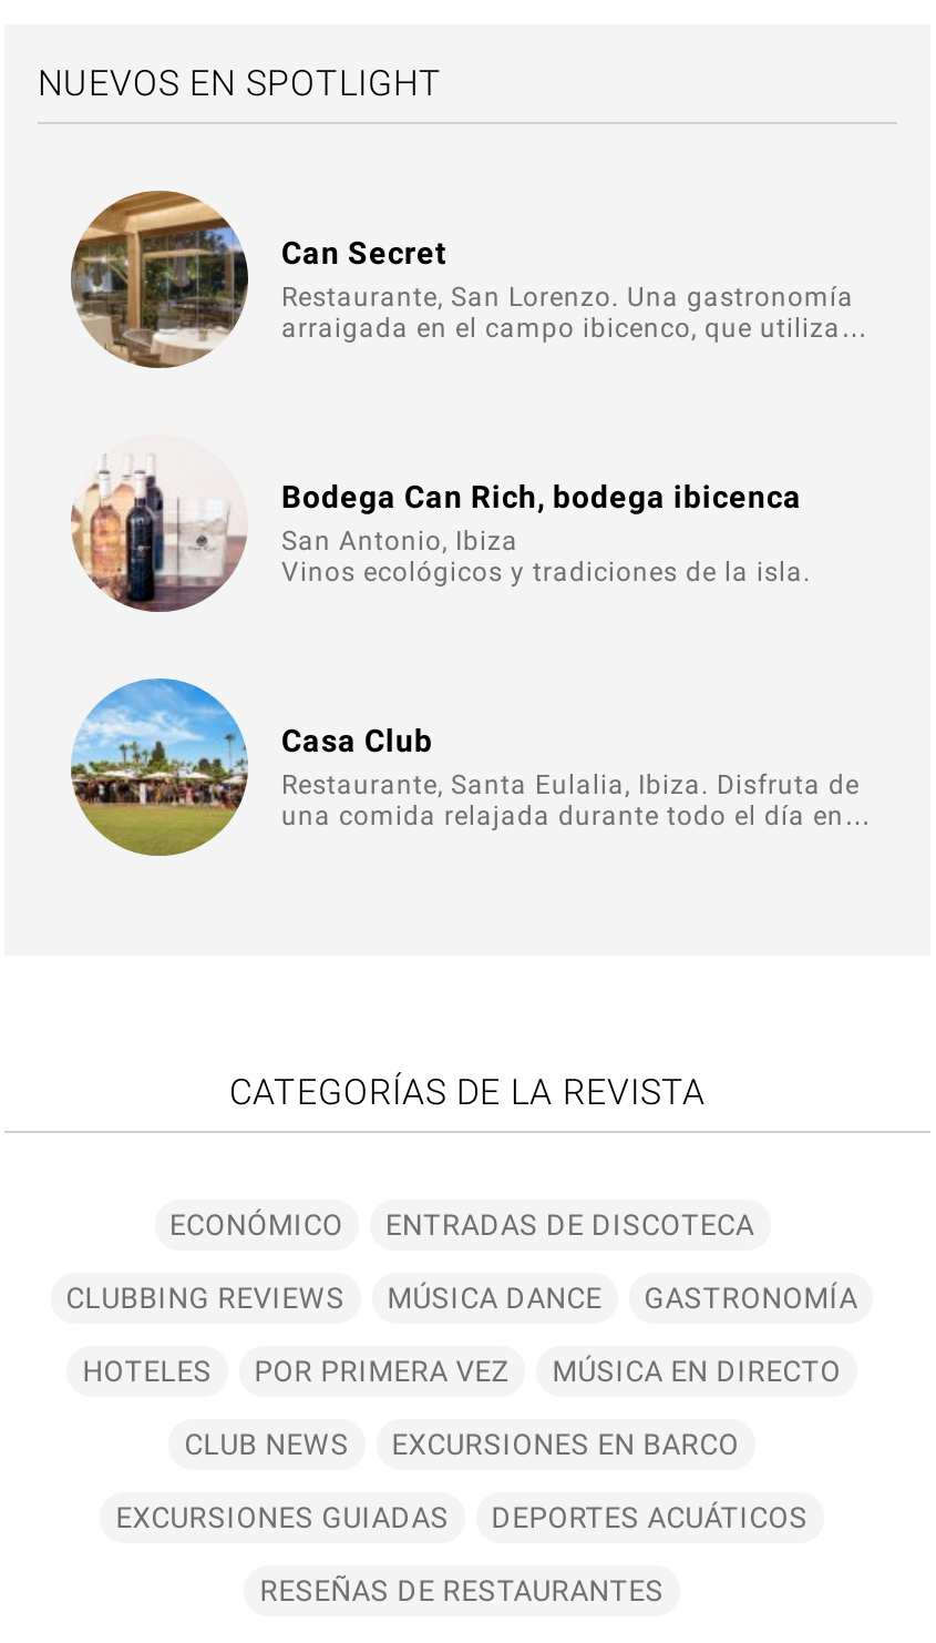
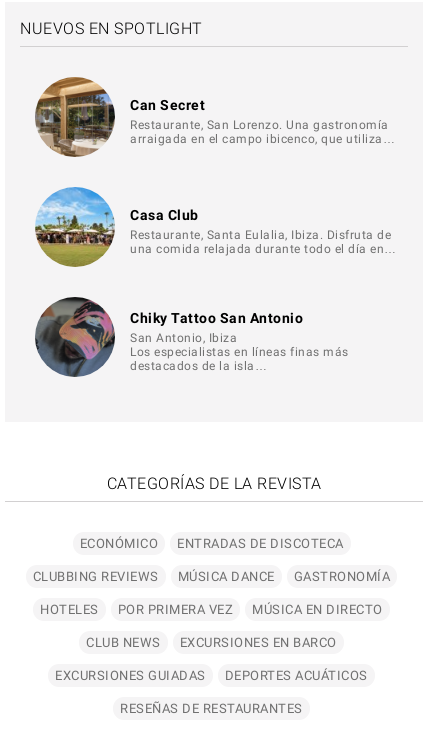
[71,435,811,610] [image] | Bodega Can Rich, bodega ibicenca | Vinos ecológicos y tradiciones de la isla. -> none
moved [281,525,518,556] -> [130,331,237,345]: San Antonio, Ibiza
moved [66,674,872,858] -> [33,185,396,268]: [image] | Casa Club | Restaurante, Santa Eulalia, Ibiza. Disfruta de | una comida relajada durante todo el día en…
none -> [35,296,348,377] [image] | Chiky Tattoo San Antonio | Los especialistas en líneas finas más | destacados de la isla…

